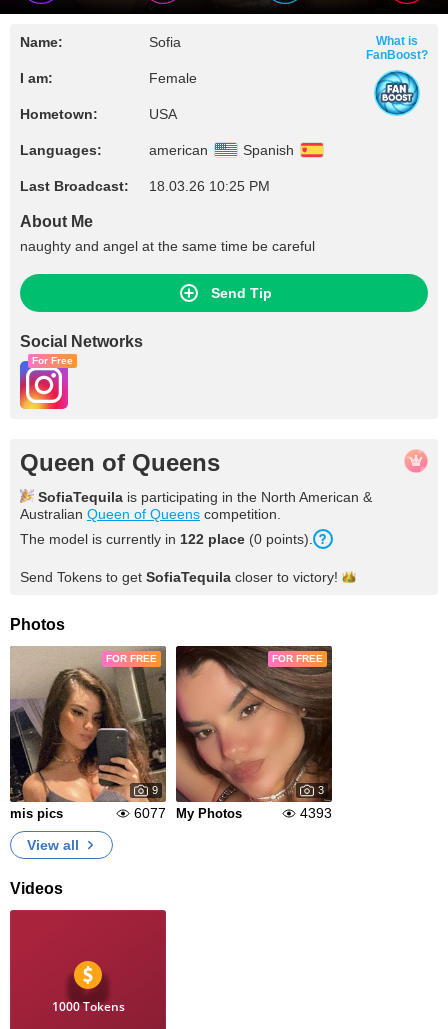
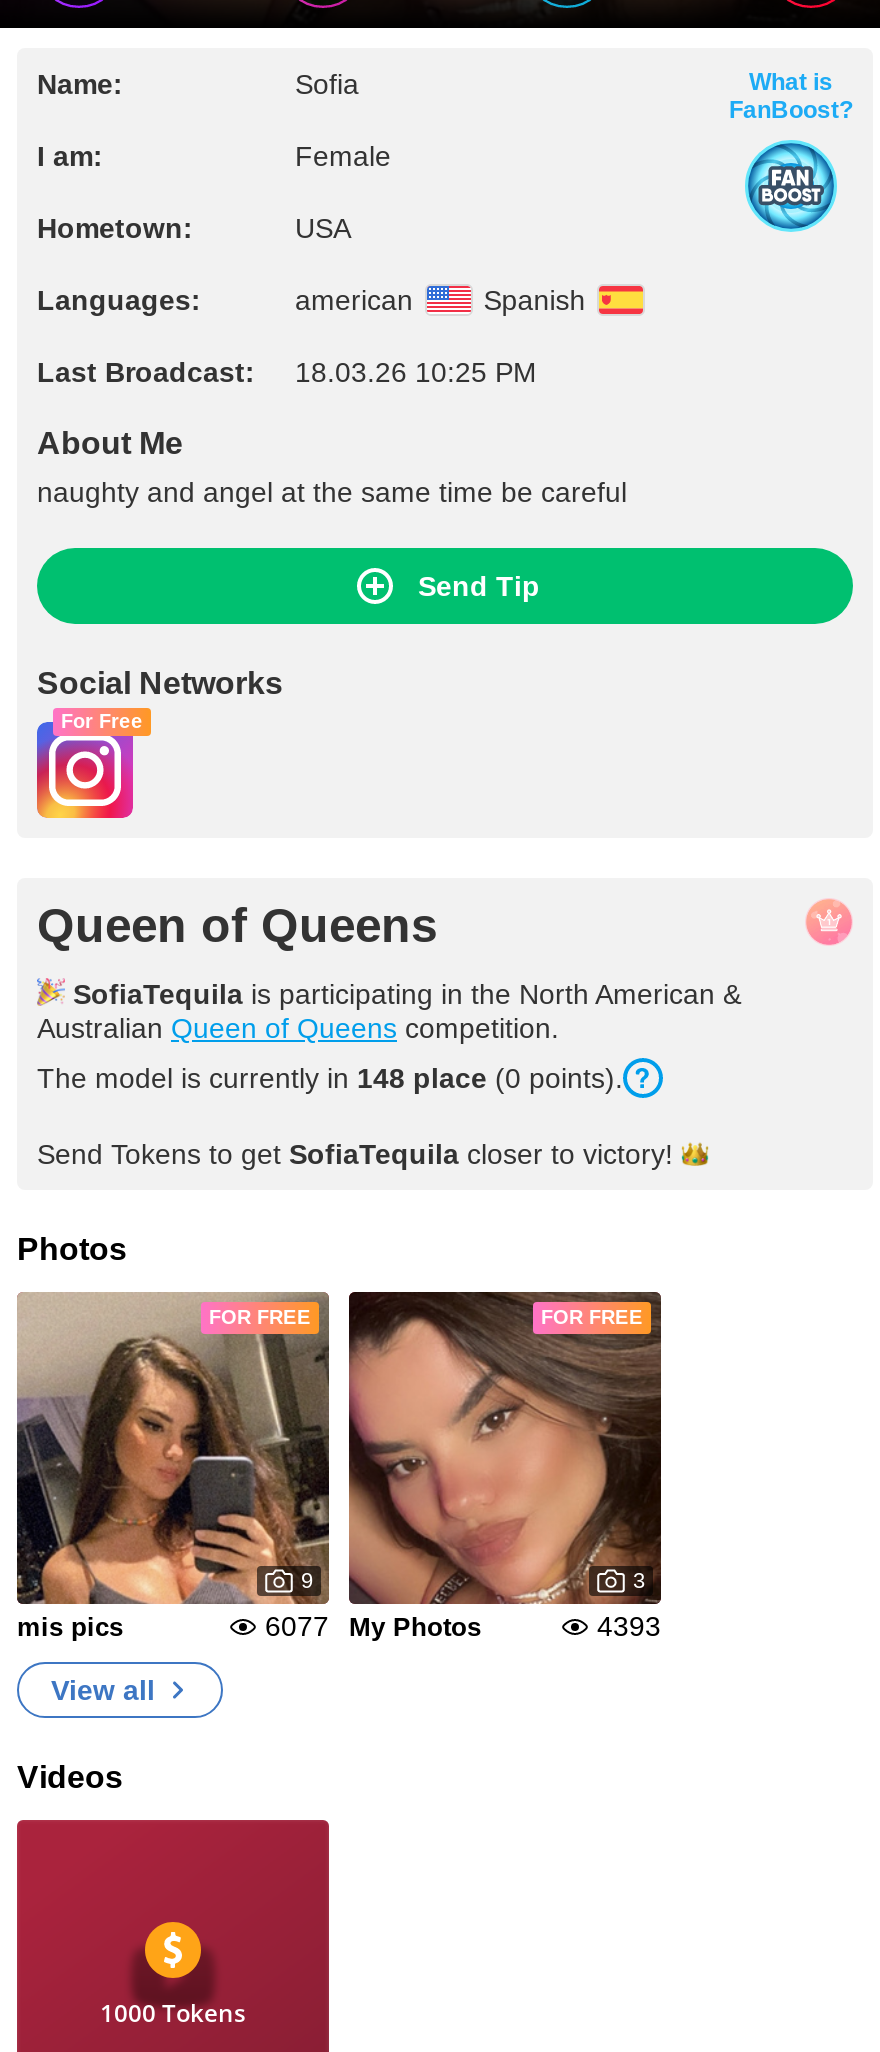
[20,531,313,547] The model is currently in 122 place (0 points). -> [37,1062,623,1094] The model is currently in 148 place (0 points).

